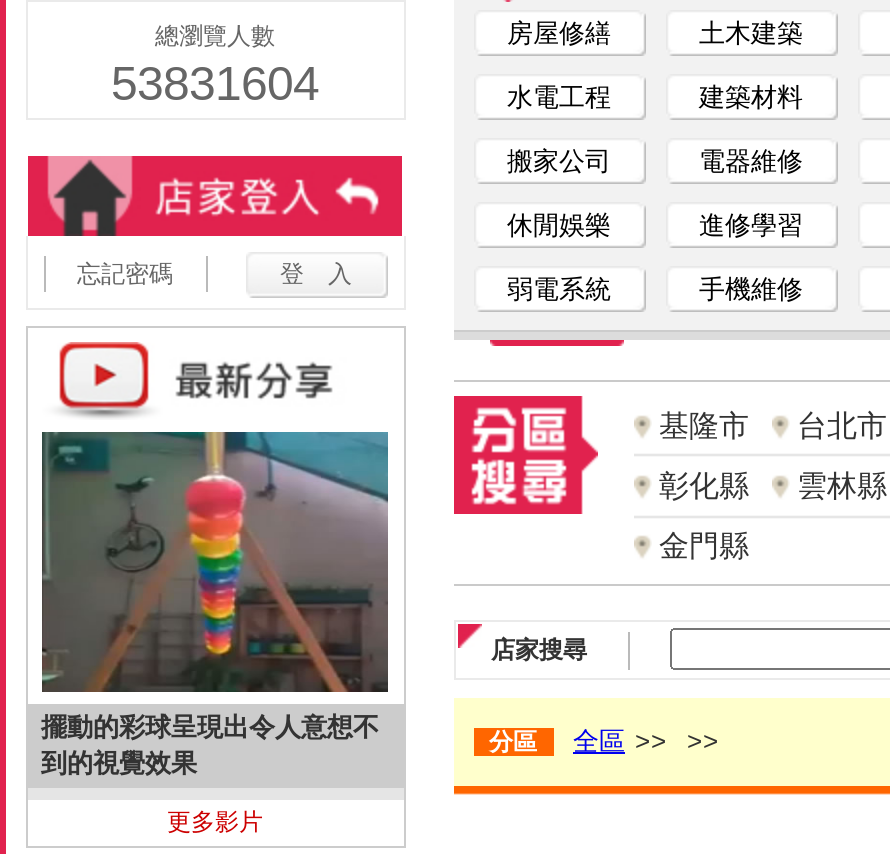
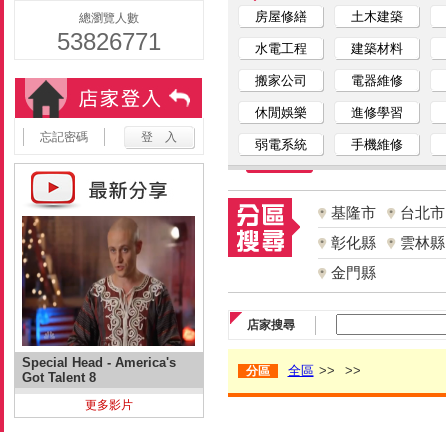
[111,56,319,110] 53831604 -> [56,28,160,55] 53826771
[40,430,390,778] [image] | 擺動的彩球呈現出令人意想不 | 到的視覺效果 -> [21,215,196,385] [image] | Special Head - America's | Got Talent 8

